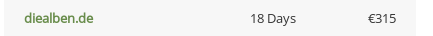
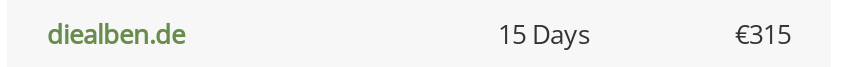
[249,9,295,27] 18 Days -> [498,16,590,52] 15 Days

